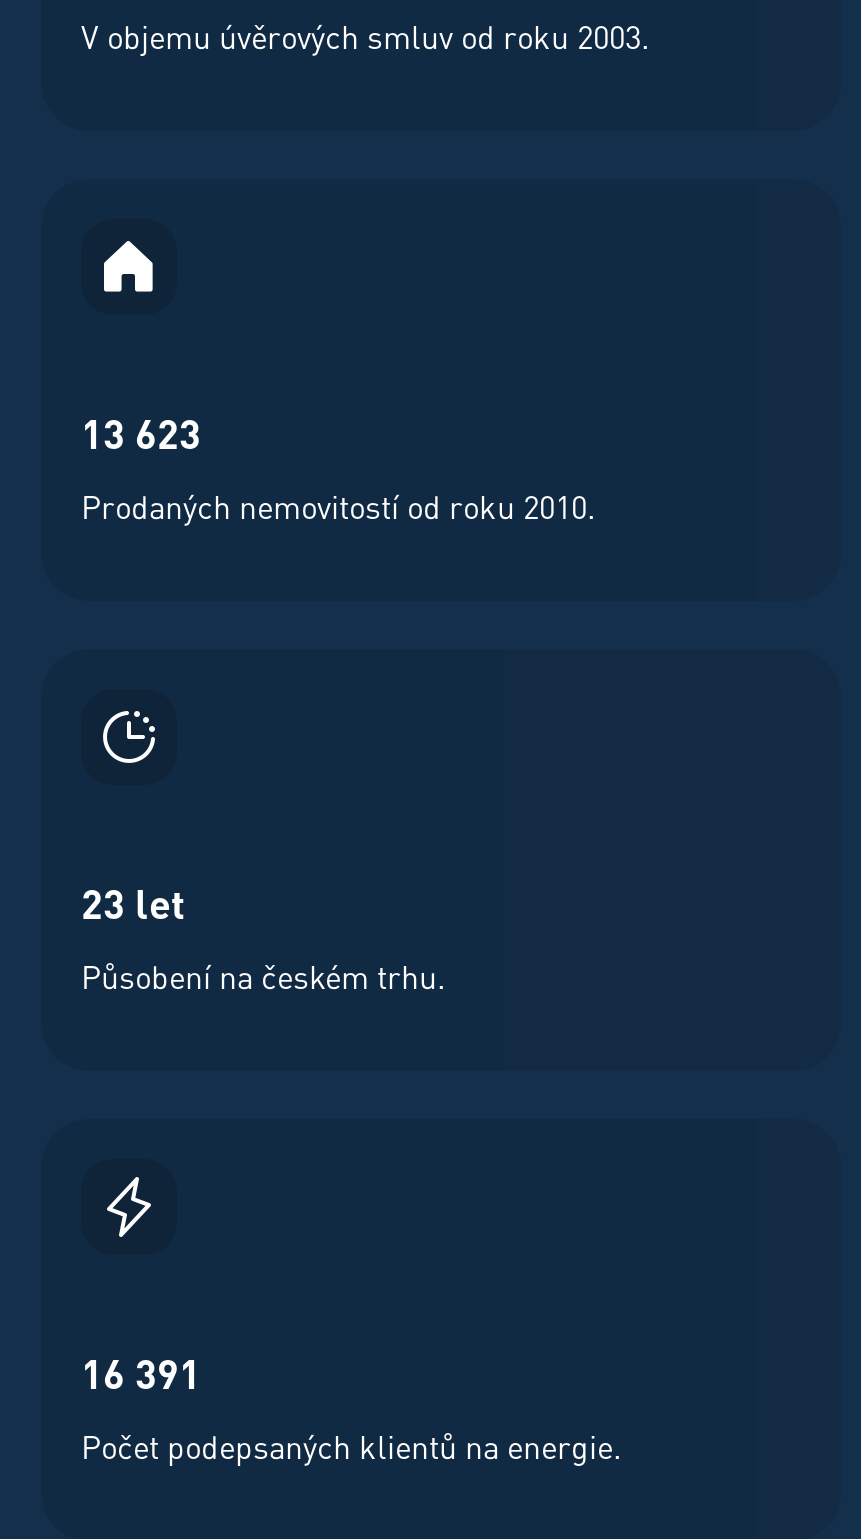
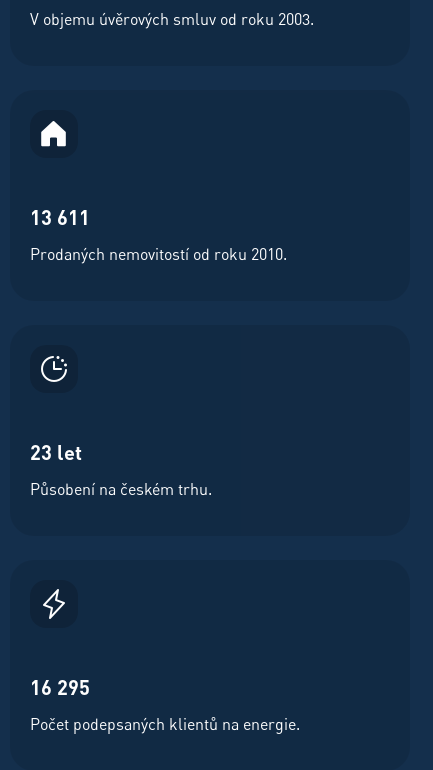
[81,409,201,457] 13 623 -> [30,205,90,229] 13 611
[81,1349,201,1397] 16 391 -> [30,675,90,699] 16 295

